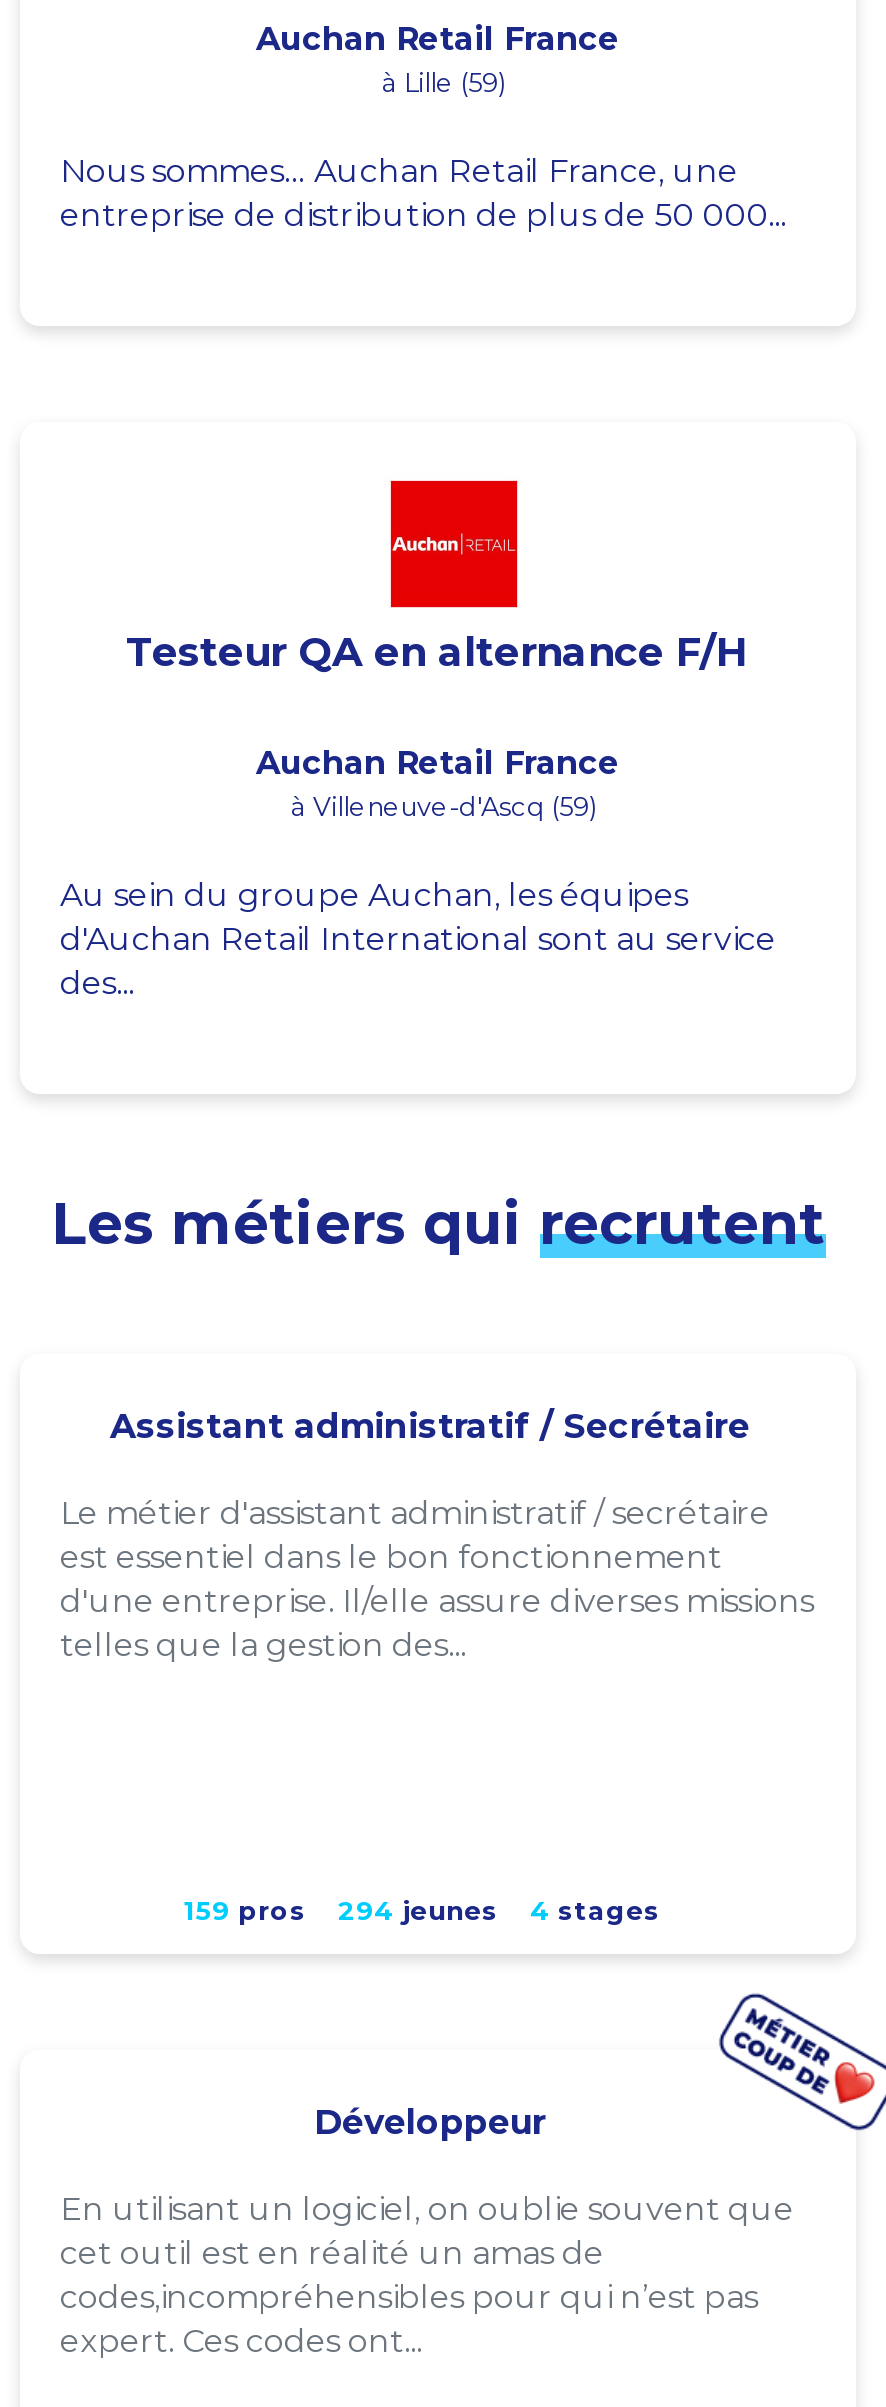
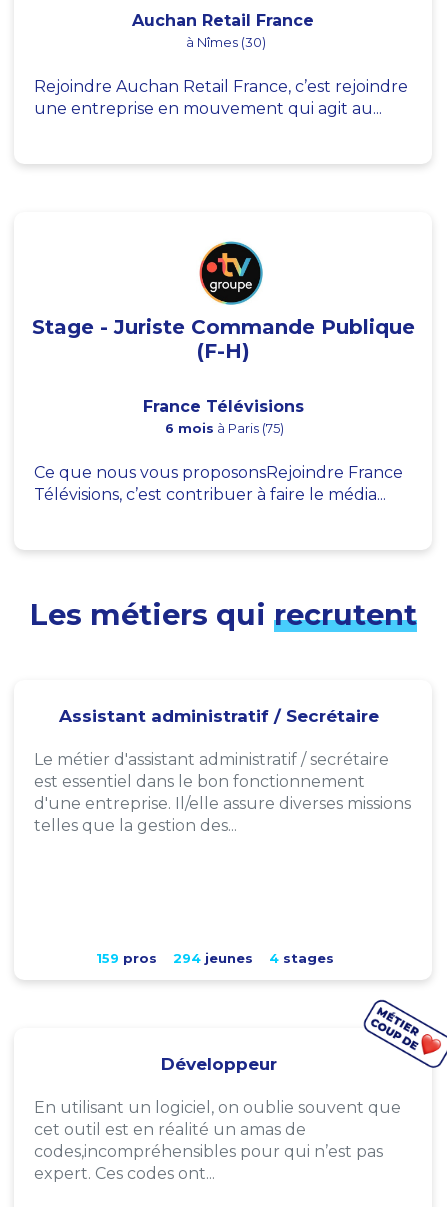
[376,67,506,97] à Lille (59) -> [183,34,266,49] à Nîmes (30)
[60,151,786,233] Nous sommes… Auchan Retail France, une | entreprise de distribution de plus de 50 000... -> [34,76,408,117] Rejoindre Auchan Retail France, c’est rejoindre | une entreprise en mouvement qui agit au...
[126,478,750,675] [image] | Testeur QA en alternance F/H -> [31,240,414,362] [image] | Stage - Juriste Commande Publique | (F-H)
[256,743,620,821] Auchan Retail France | à Villeneuve-d'Ascq (59) -> [142,396,303,435] France Télévisions | 6 mois à Paris (75)
[60,875,776,1001] Au sein du groupe Auchan, les équipes | d'Auchan Retail International sont au service | des... -> [34,462,403,503] Ce que nous vous proposonsRejoindre France | Télévisions, c’est contribuer à faire le média...

